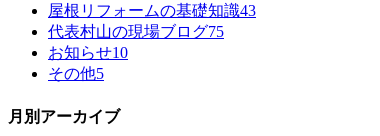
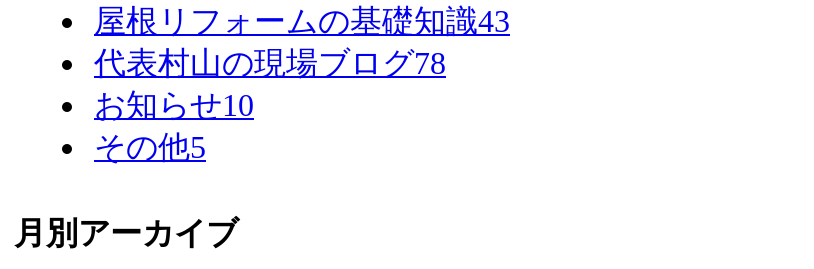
[48,23,224,40] 代表村山の現場ブログ75 -> [94,47,446,81] 代表村山の現場ブログ78

